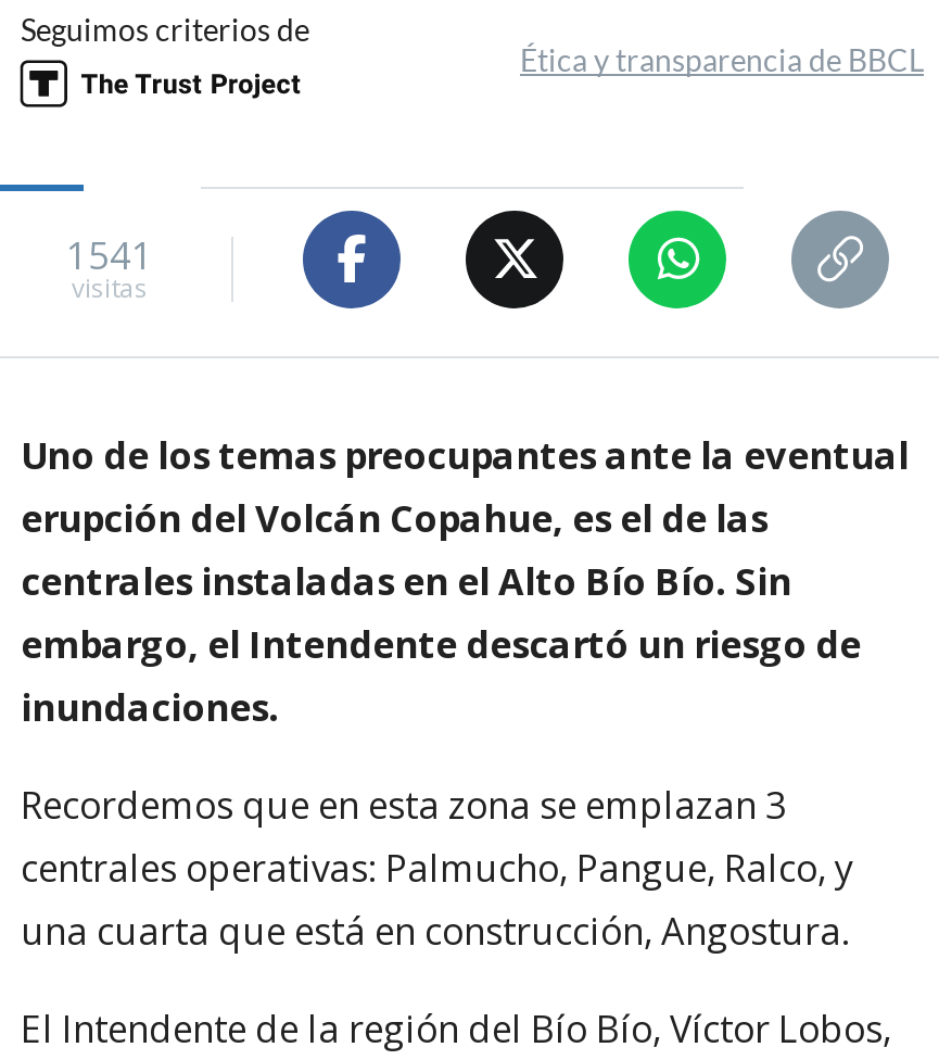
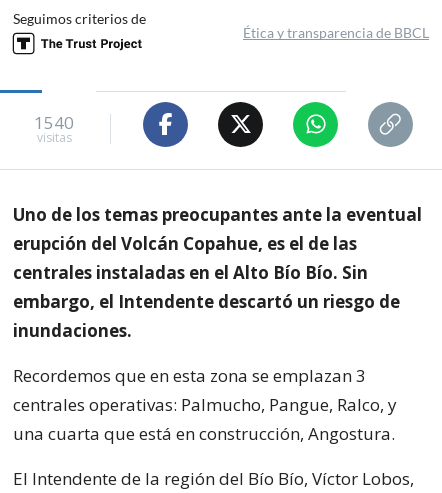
[66,231,153,281] 1541 -> [34,111,74,134] 1540

